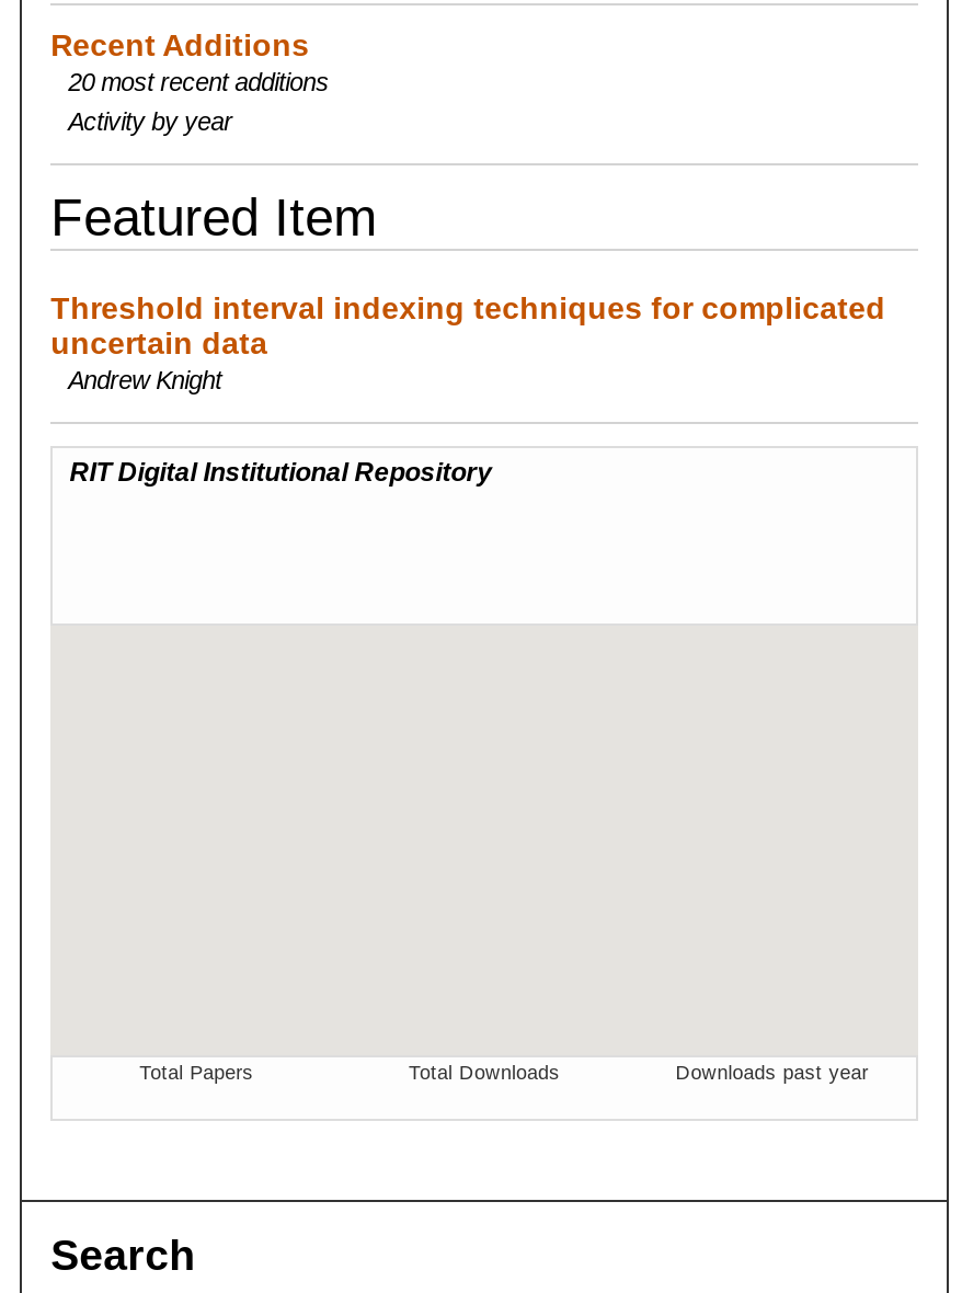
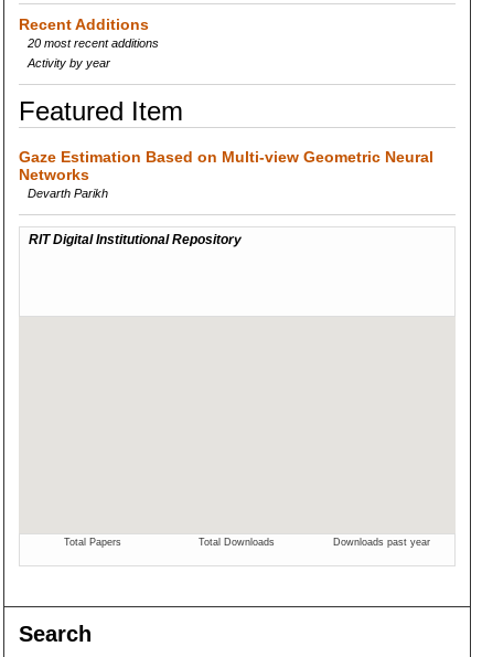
[51,290,886,393] Threshold interval indexing techniques for complicated | uncertain data | Andrew Knight -> [19,148,434,200] Gaze Estimation Based on Multi-view Geometric Neural | Networks | Devarth Parikh

